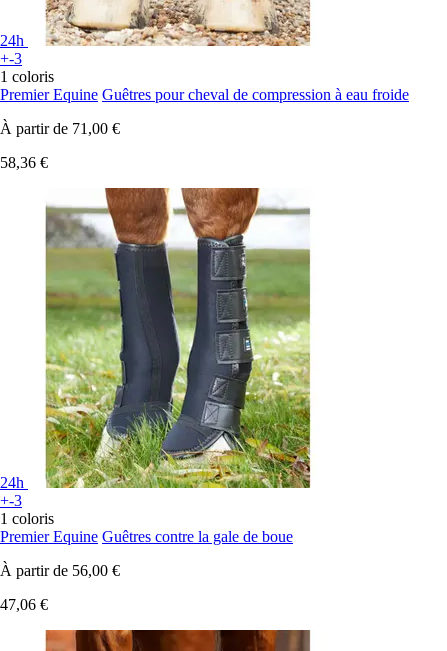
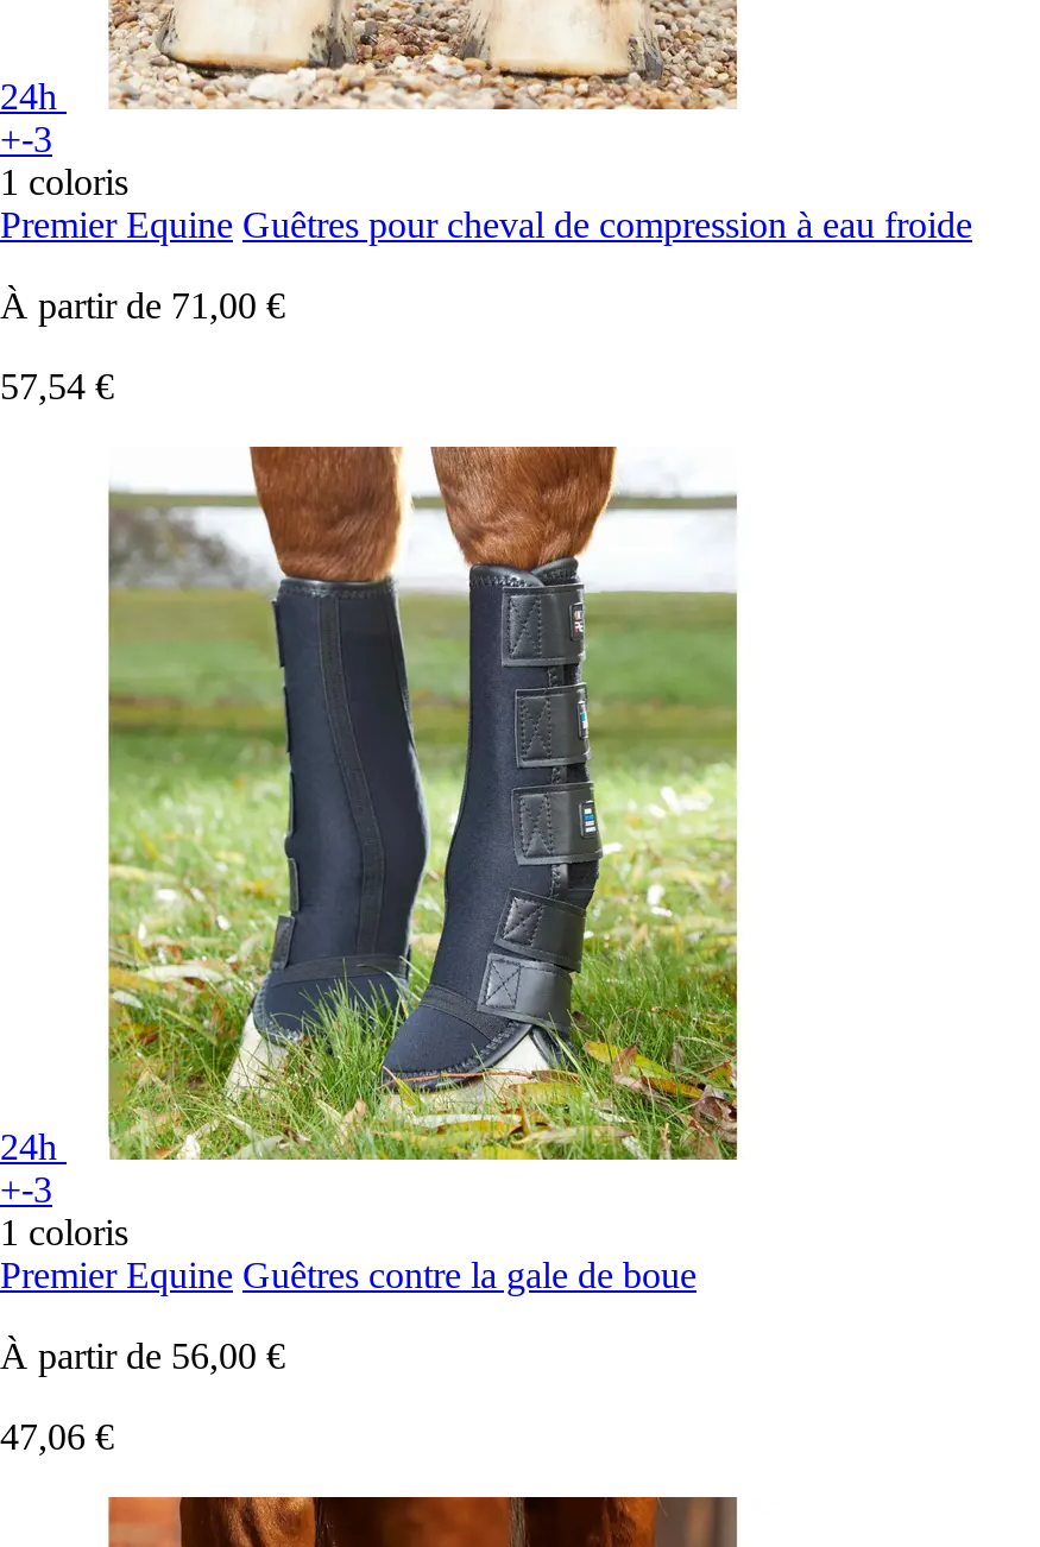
[0,154,48,171] 58,36 € -> [0,367,114,407] 57,54 €

